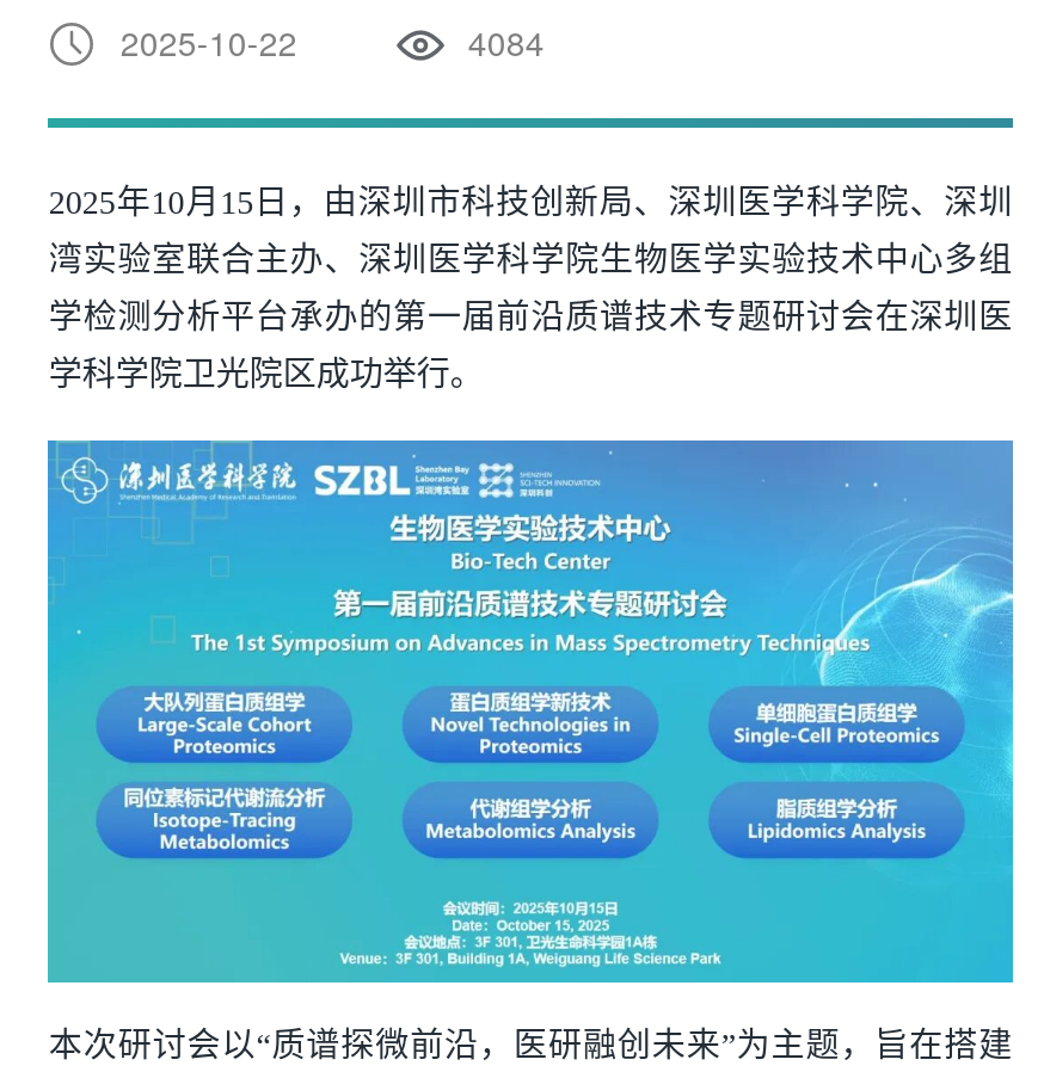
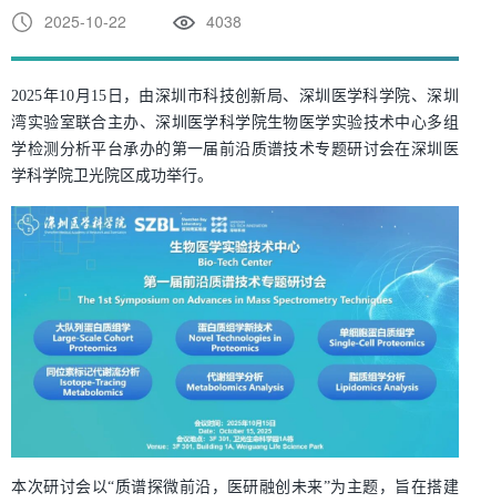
[468,18,544,66] 4084 -> [206,10,241,32] 4038

